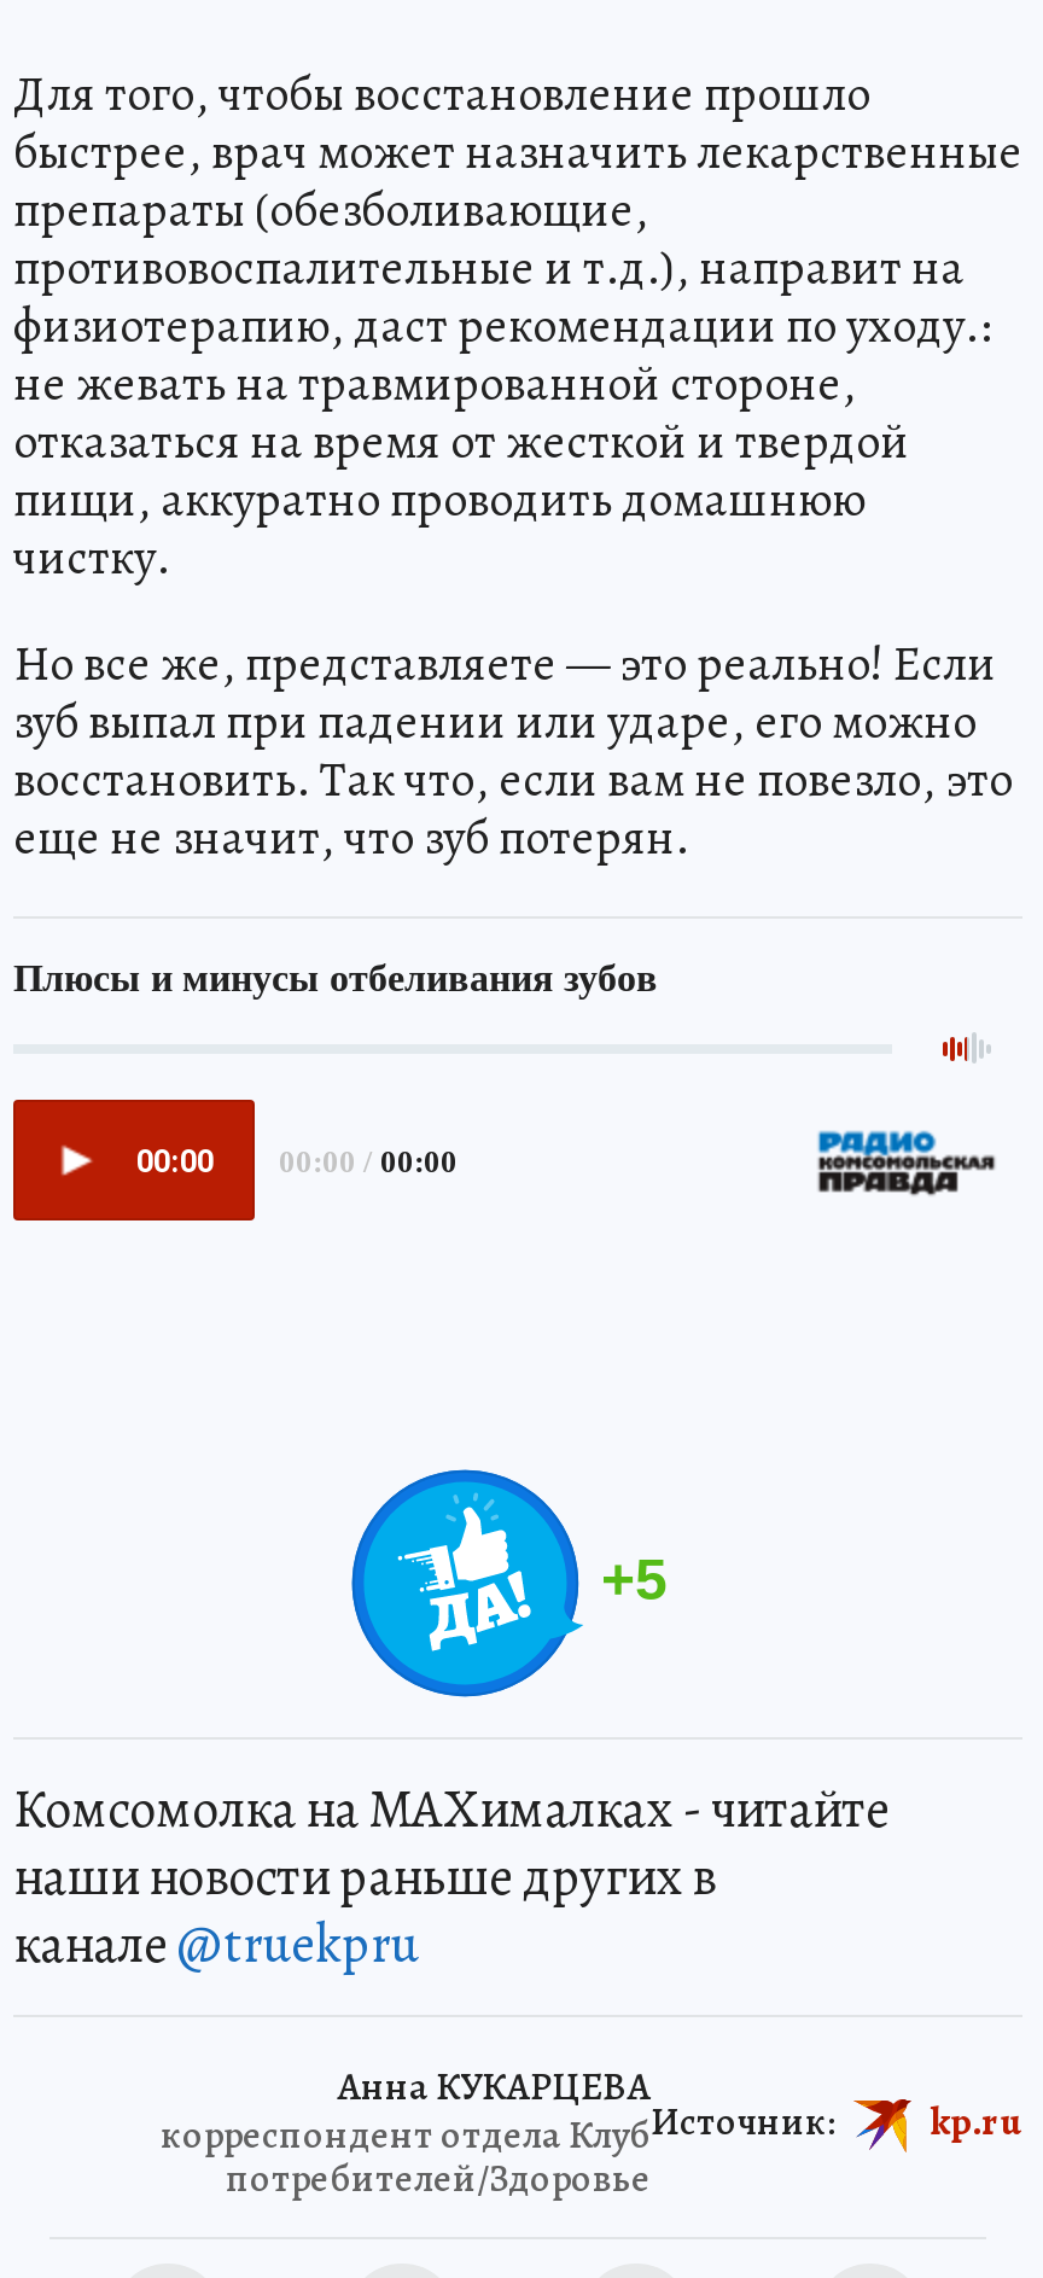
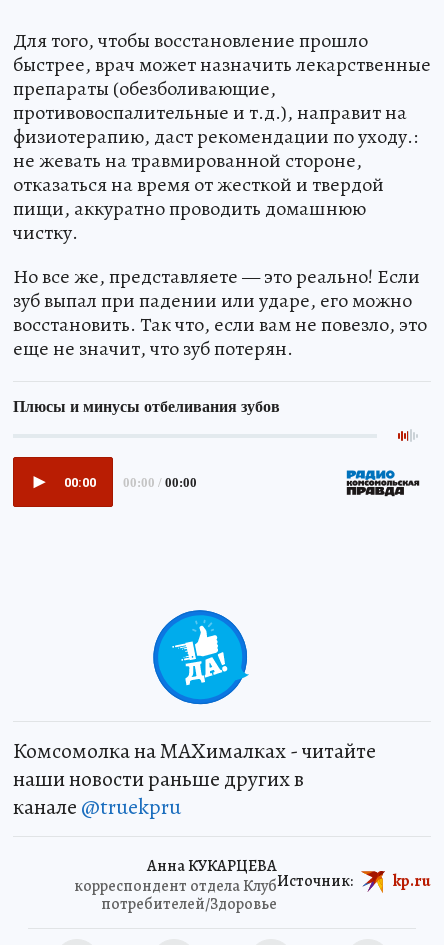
[601,1546,666,1613] +5 -> none

